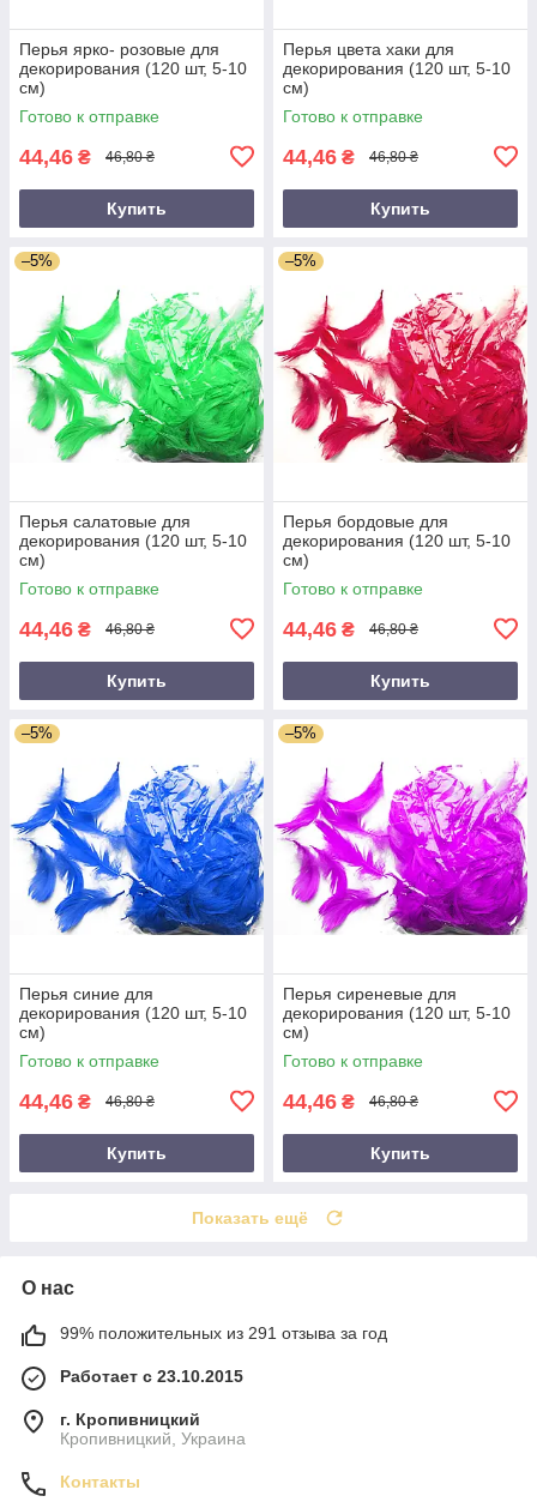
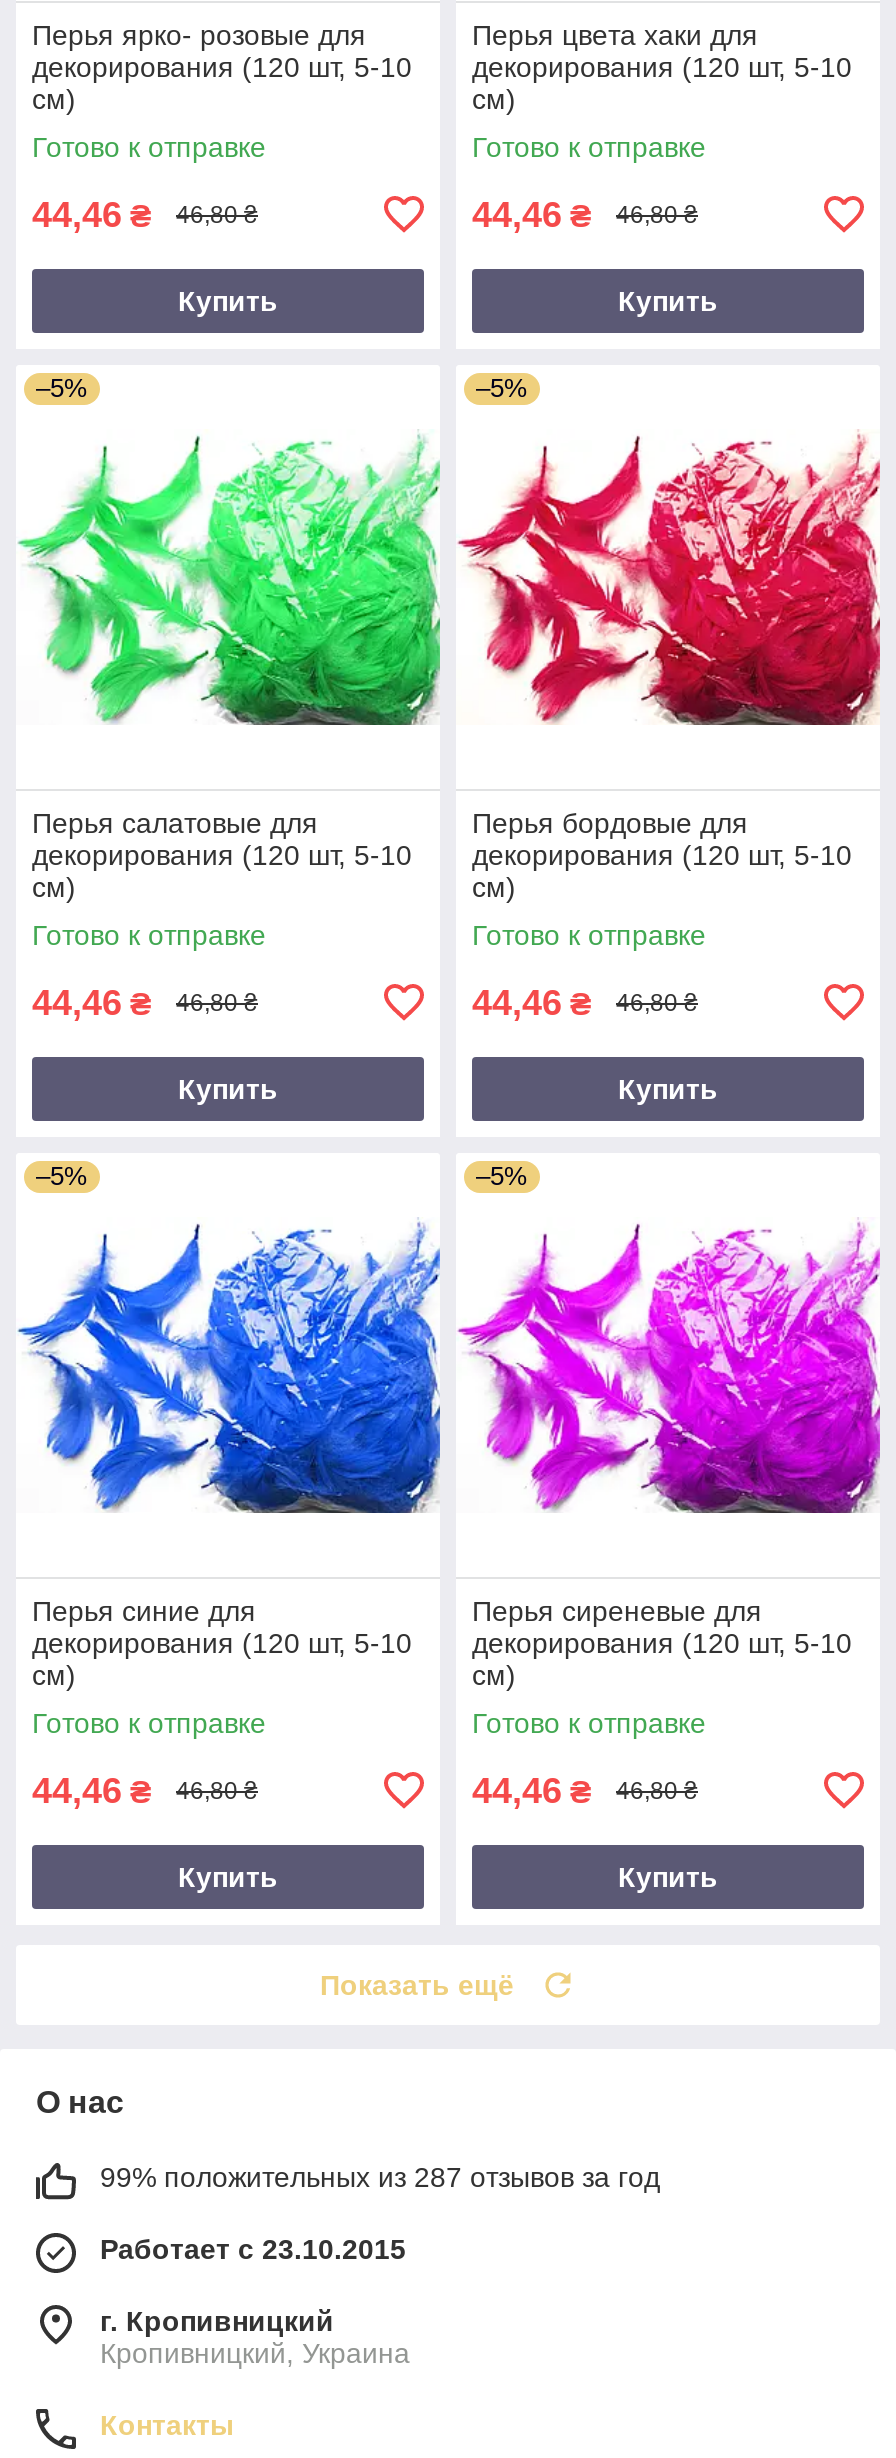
[60,1323,387,1342] 99% положительных из 291 отзыва за год -> [100,2161,660,2193] 99% положительных из 287 отзывов за год

